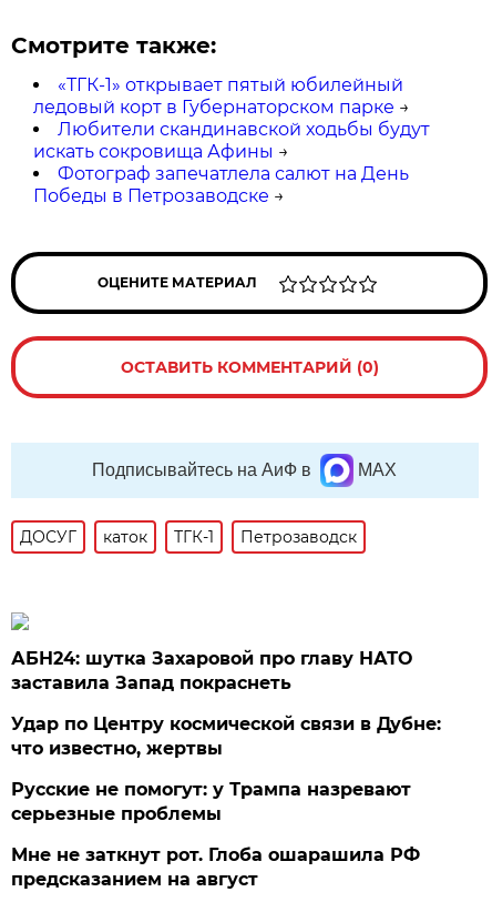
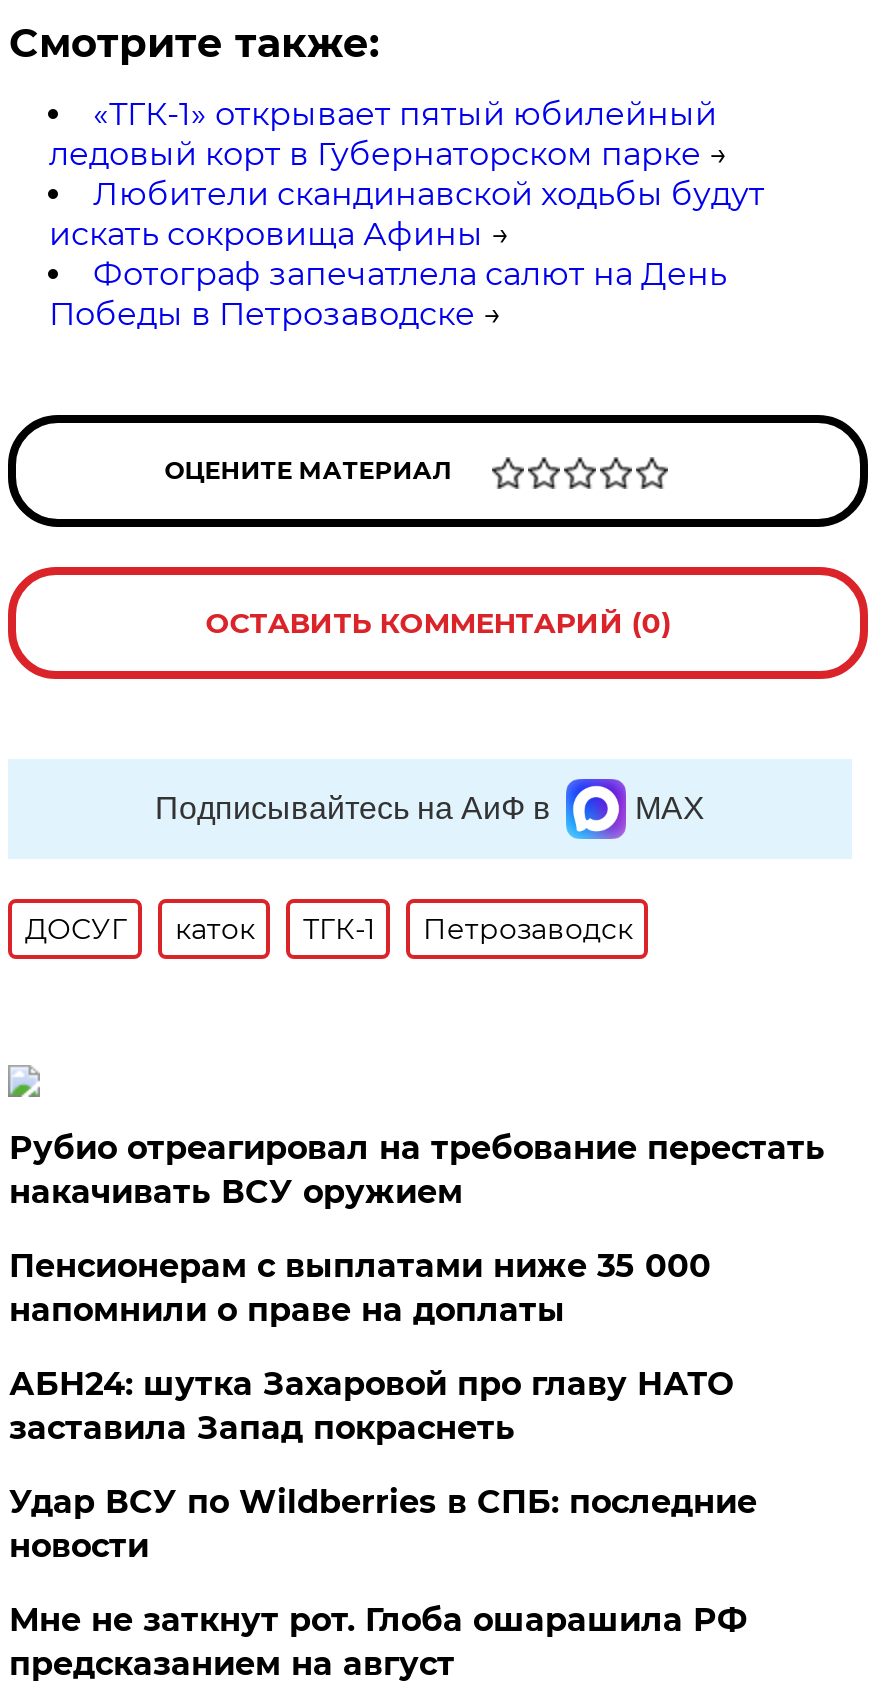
none -> [9,1129,825,1329] Рубио отреагировал на требование перестать | накачивать ВСУ оружием | Пенсионерам с выплатами ниже 35 000 | напомнили о праве на доплаты
moved [12,648,413,694] -> [9,1365,733,1447]: АБН24: шутка Захаровой про главу НАТО | заставила Запад покраснеть
[12,714,441,824] Удар по Центру космической связи в Дубне: | что известно, жертвы | Русские не помогут: у Трампа назревают | серьезные проблемы -> [9,1483,757,1565] Удар ВСУ по Wildberries в СПБ: последние | новости

